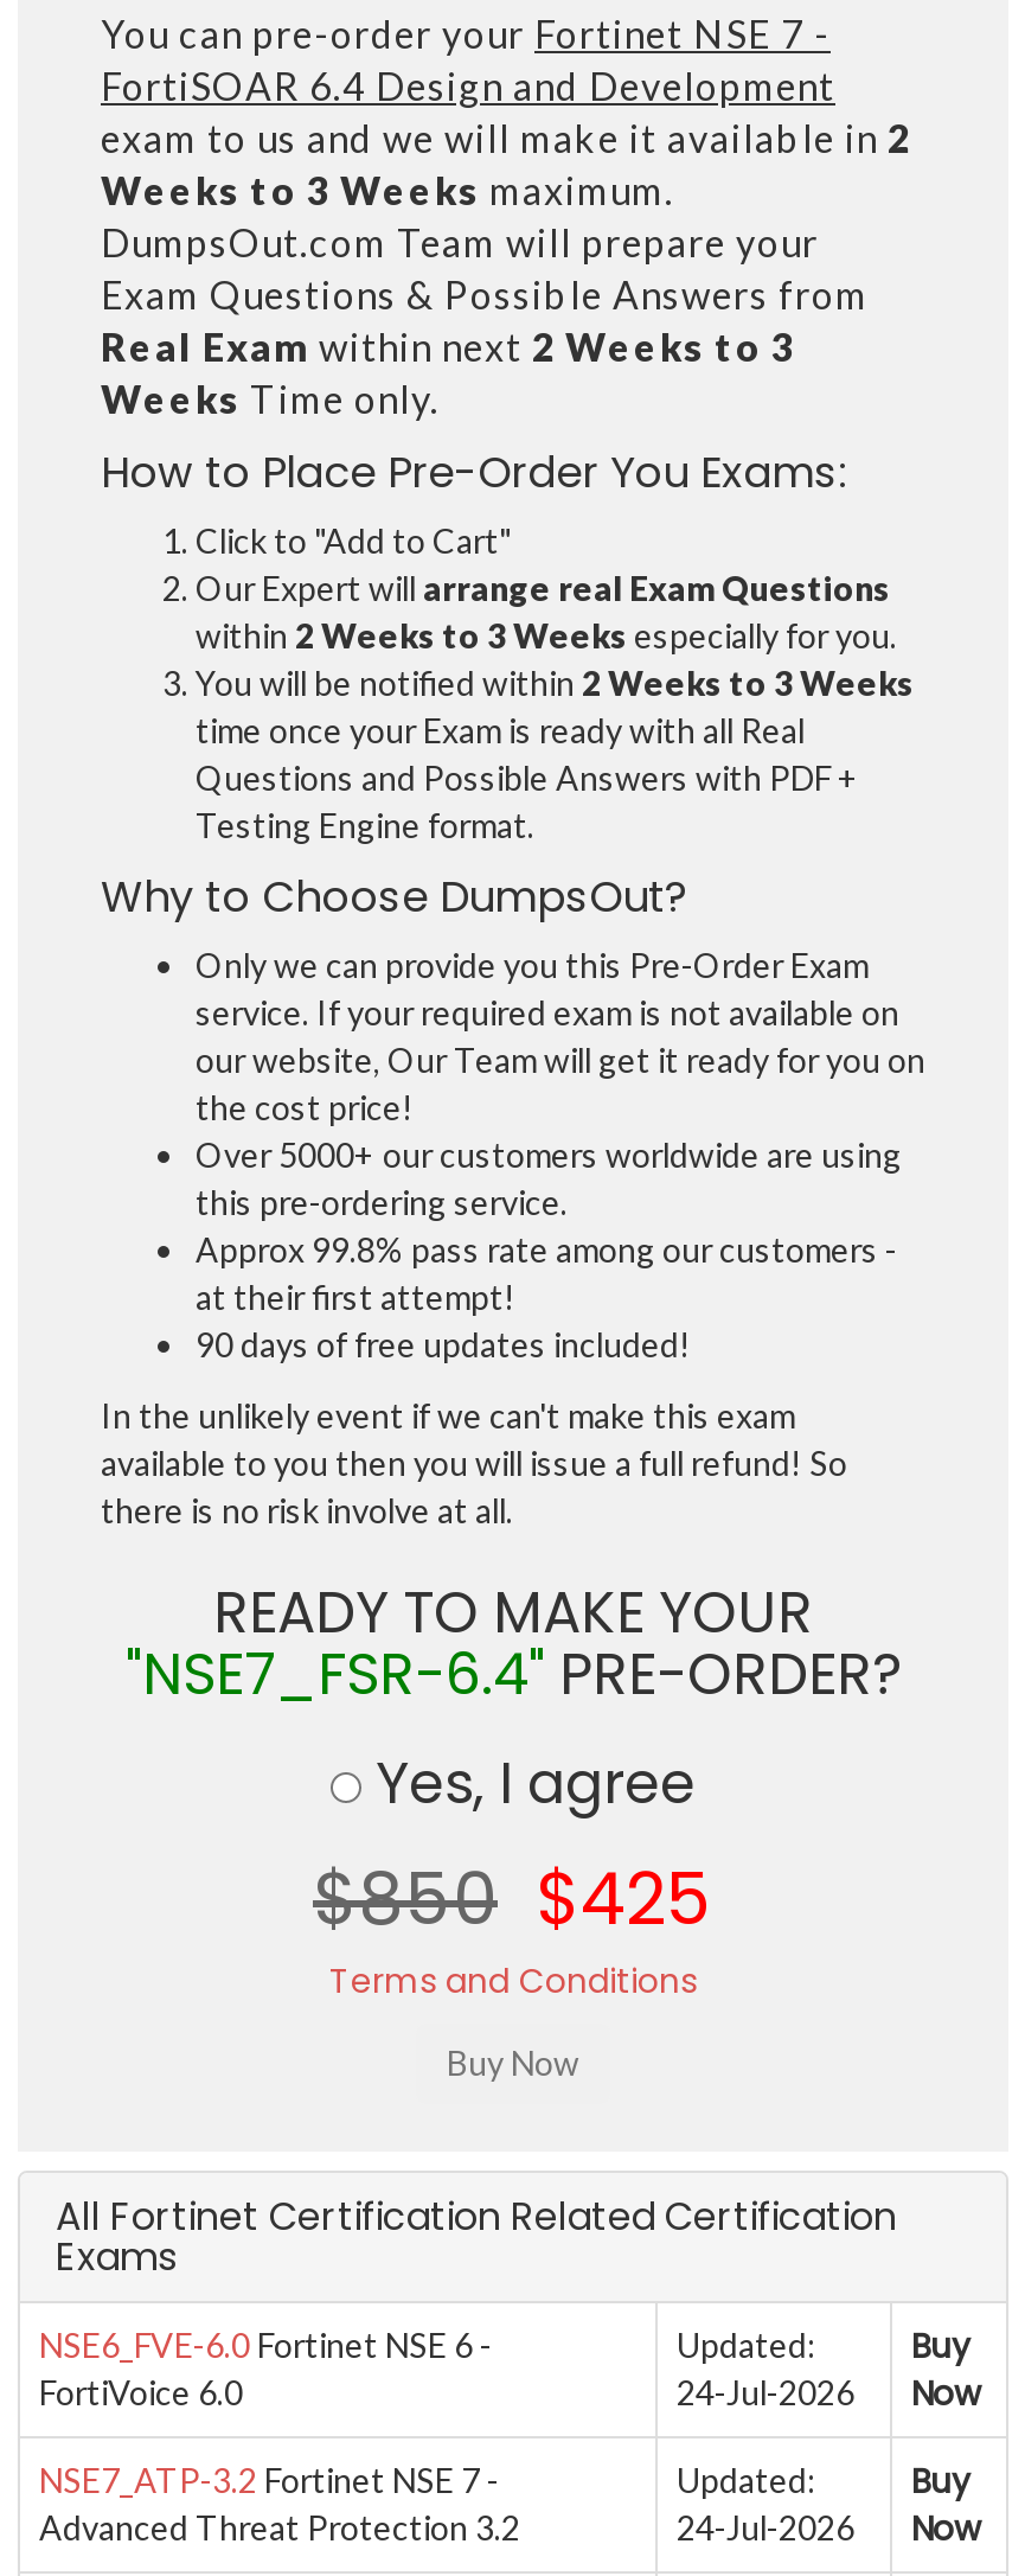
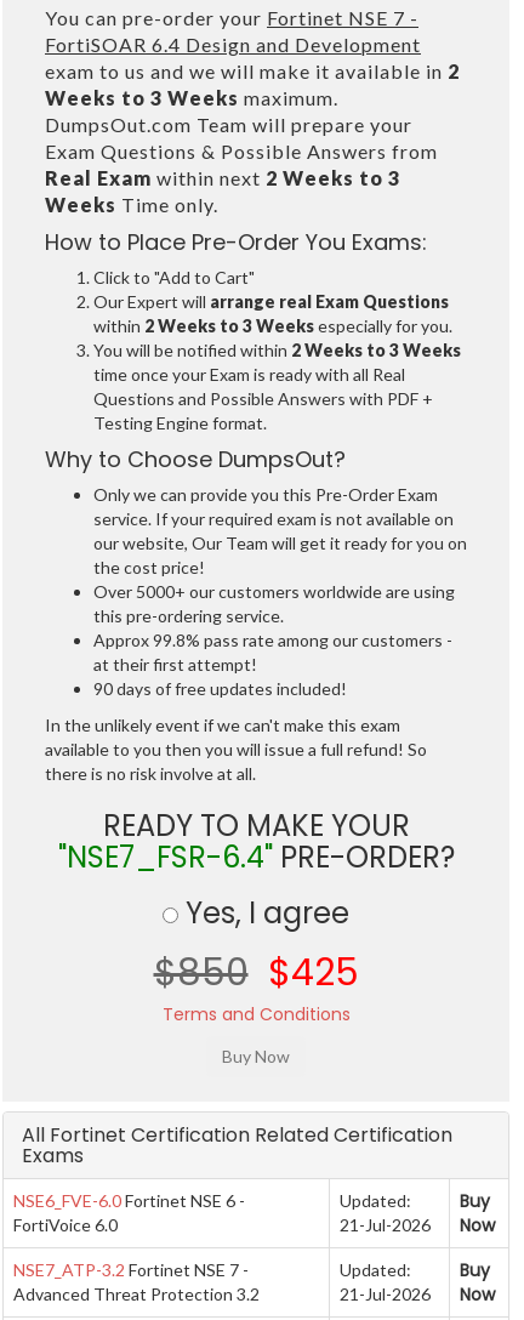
[677,2370,980,2418] 24-Jul-2026 Now -> [340,1213,495,1238] 21-Jul-2026 Now
[677,2505,980,2553] 24-Jul-2026 Now -> [340,1283,495,1307] 21-Jul-2026 Now

